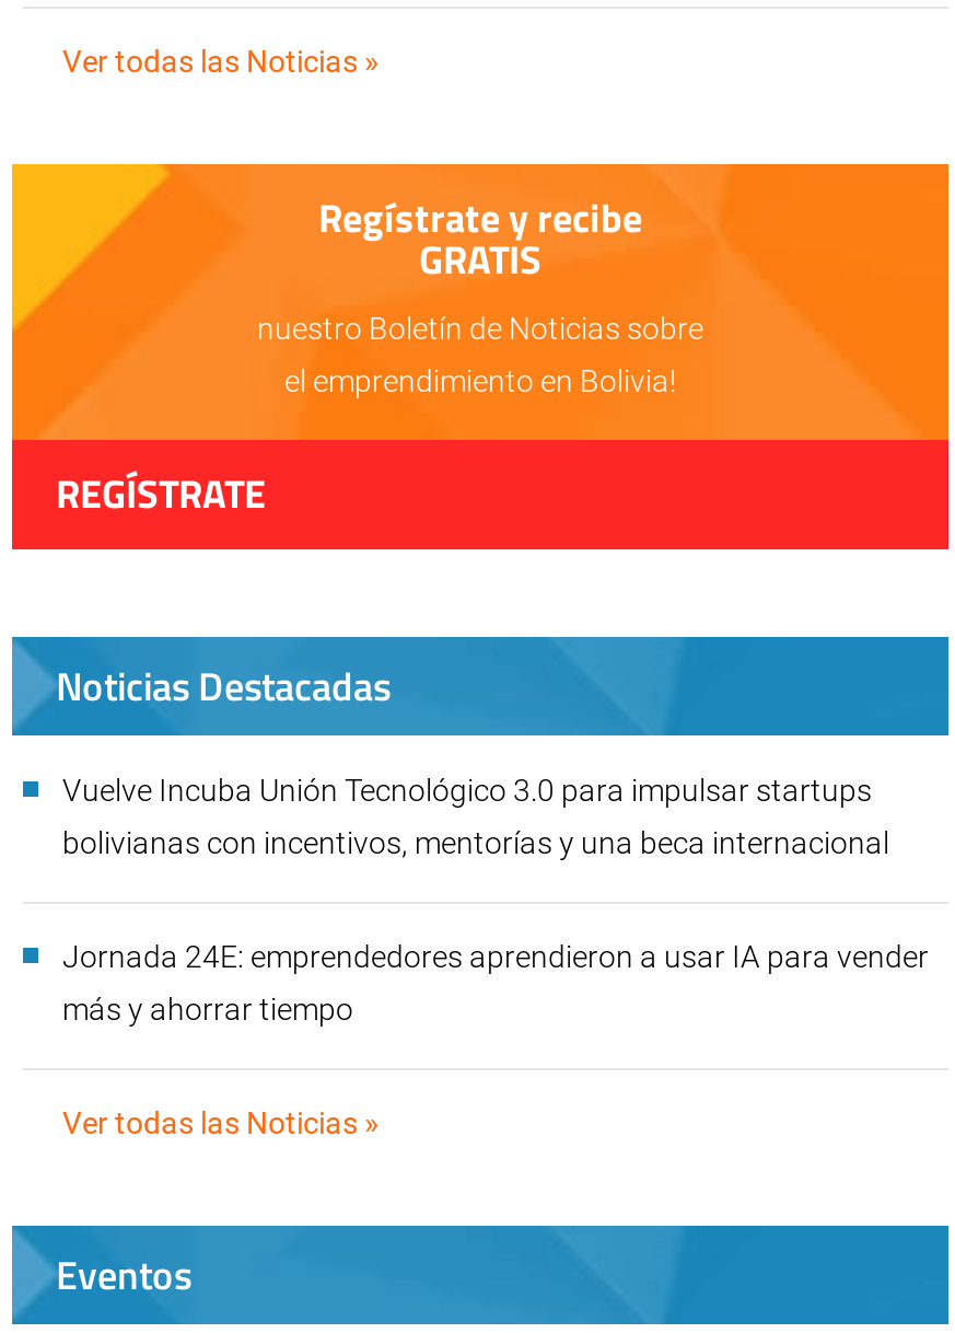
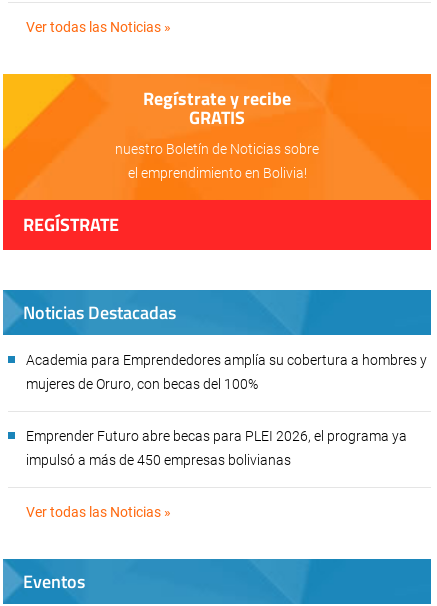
[62,772,872,807] Vuelve Incuba Unión Tecnológico 3.0 para impulsar startups -> [26,352,427,368] Academia para Emprendedores amplía su cobertura a hombres y
[62,825,896,860] bolivianas con incentivos, mentorías y una beca internacional -> [26,376,258,392] mujeres de Oruro, con becas del 100%
[62,939,929,974] Jornada 24E: emprendedores aprendieron a usar IA para vender -> [26,428,407,444] Emprender Futuro abre becas para PLEI 2026, el programa ya
[62,991,353,1026] más y ahorrar tiempo -> [26,452,291,468] impulsó a más de 450 empresas bolivianas

